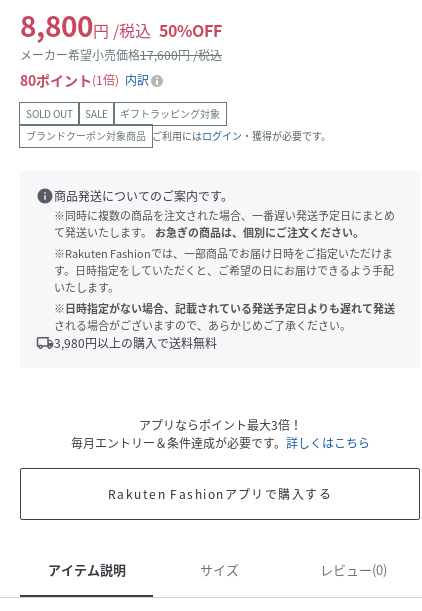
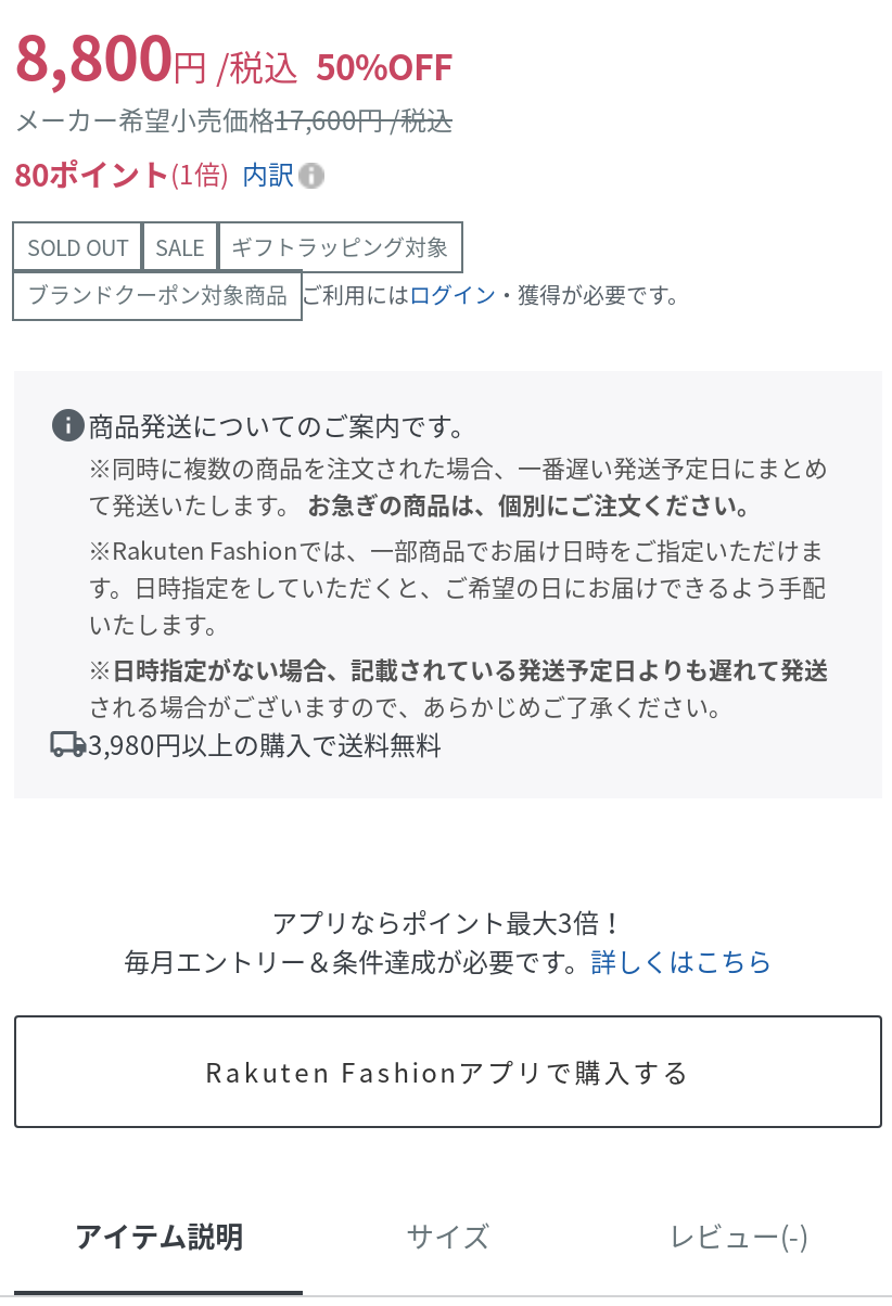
[320,560,387,579] レビュー(0) -> [667,1214,808,1256] レビュー(-)

